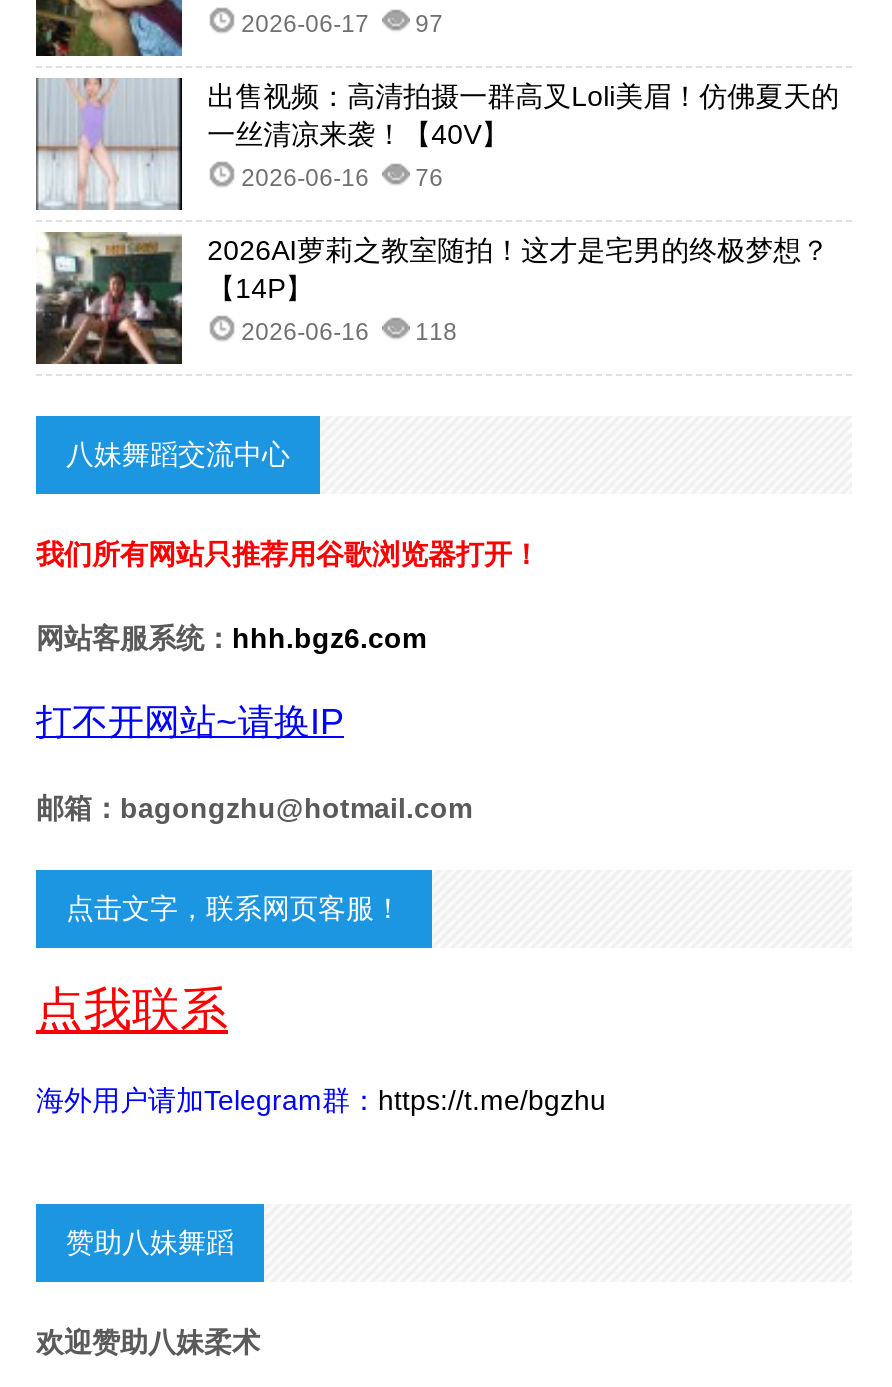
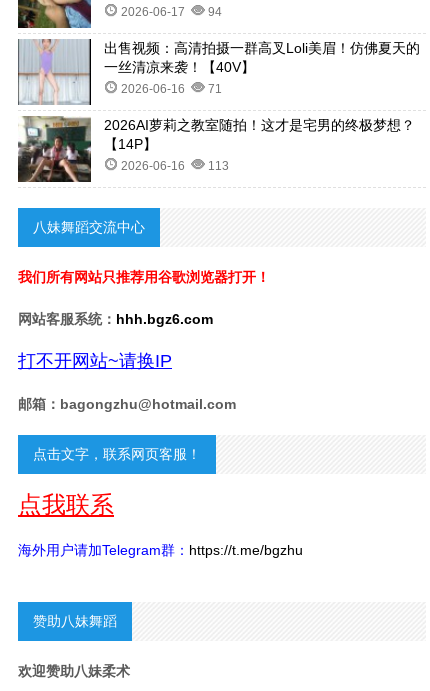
[235,10,455,38] 2026-06-17 97 -> [118,5,228,19] 2026-06-17 94
[235,164,455,192] 2026-06-16 76 -> [118,82,228,96] 2026-06-16 71
[235,318,469,346] 2026-06-16 118 -> [118,159,235,173] 2026-06-16 113

